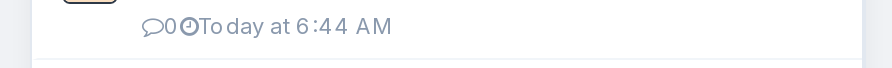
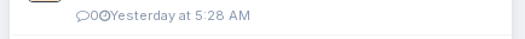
[198,12,392,40] Today at 6:44 AM -> [110,7,250,24] Yesterday at 5:28 AM

